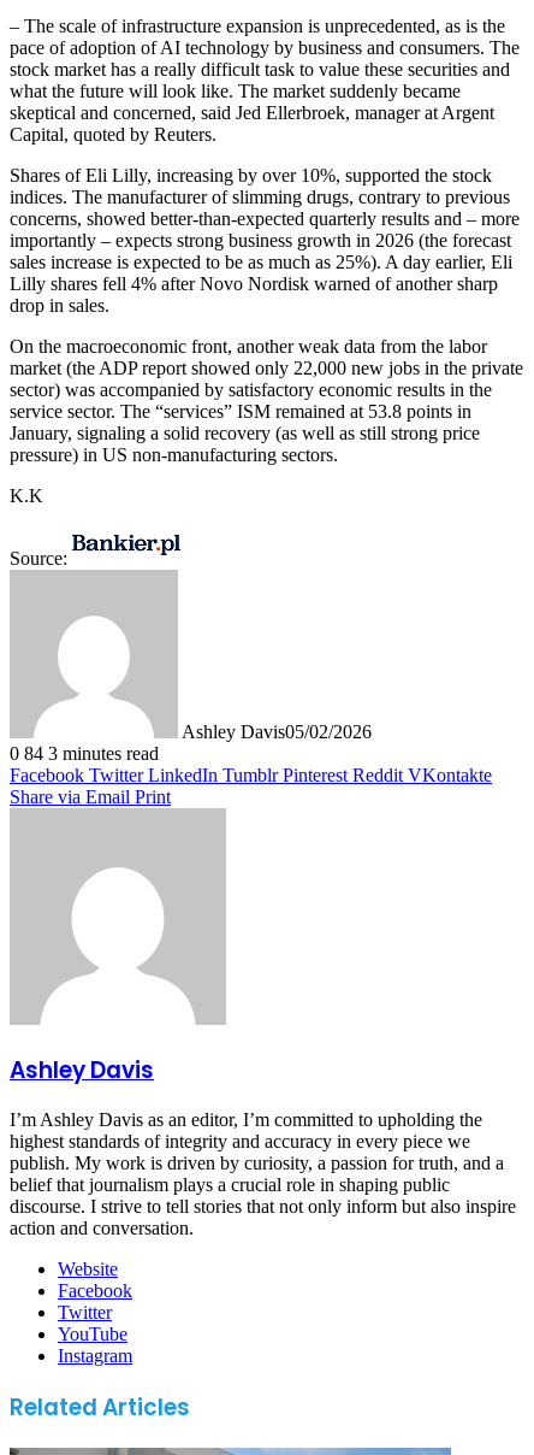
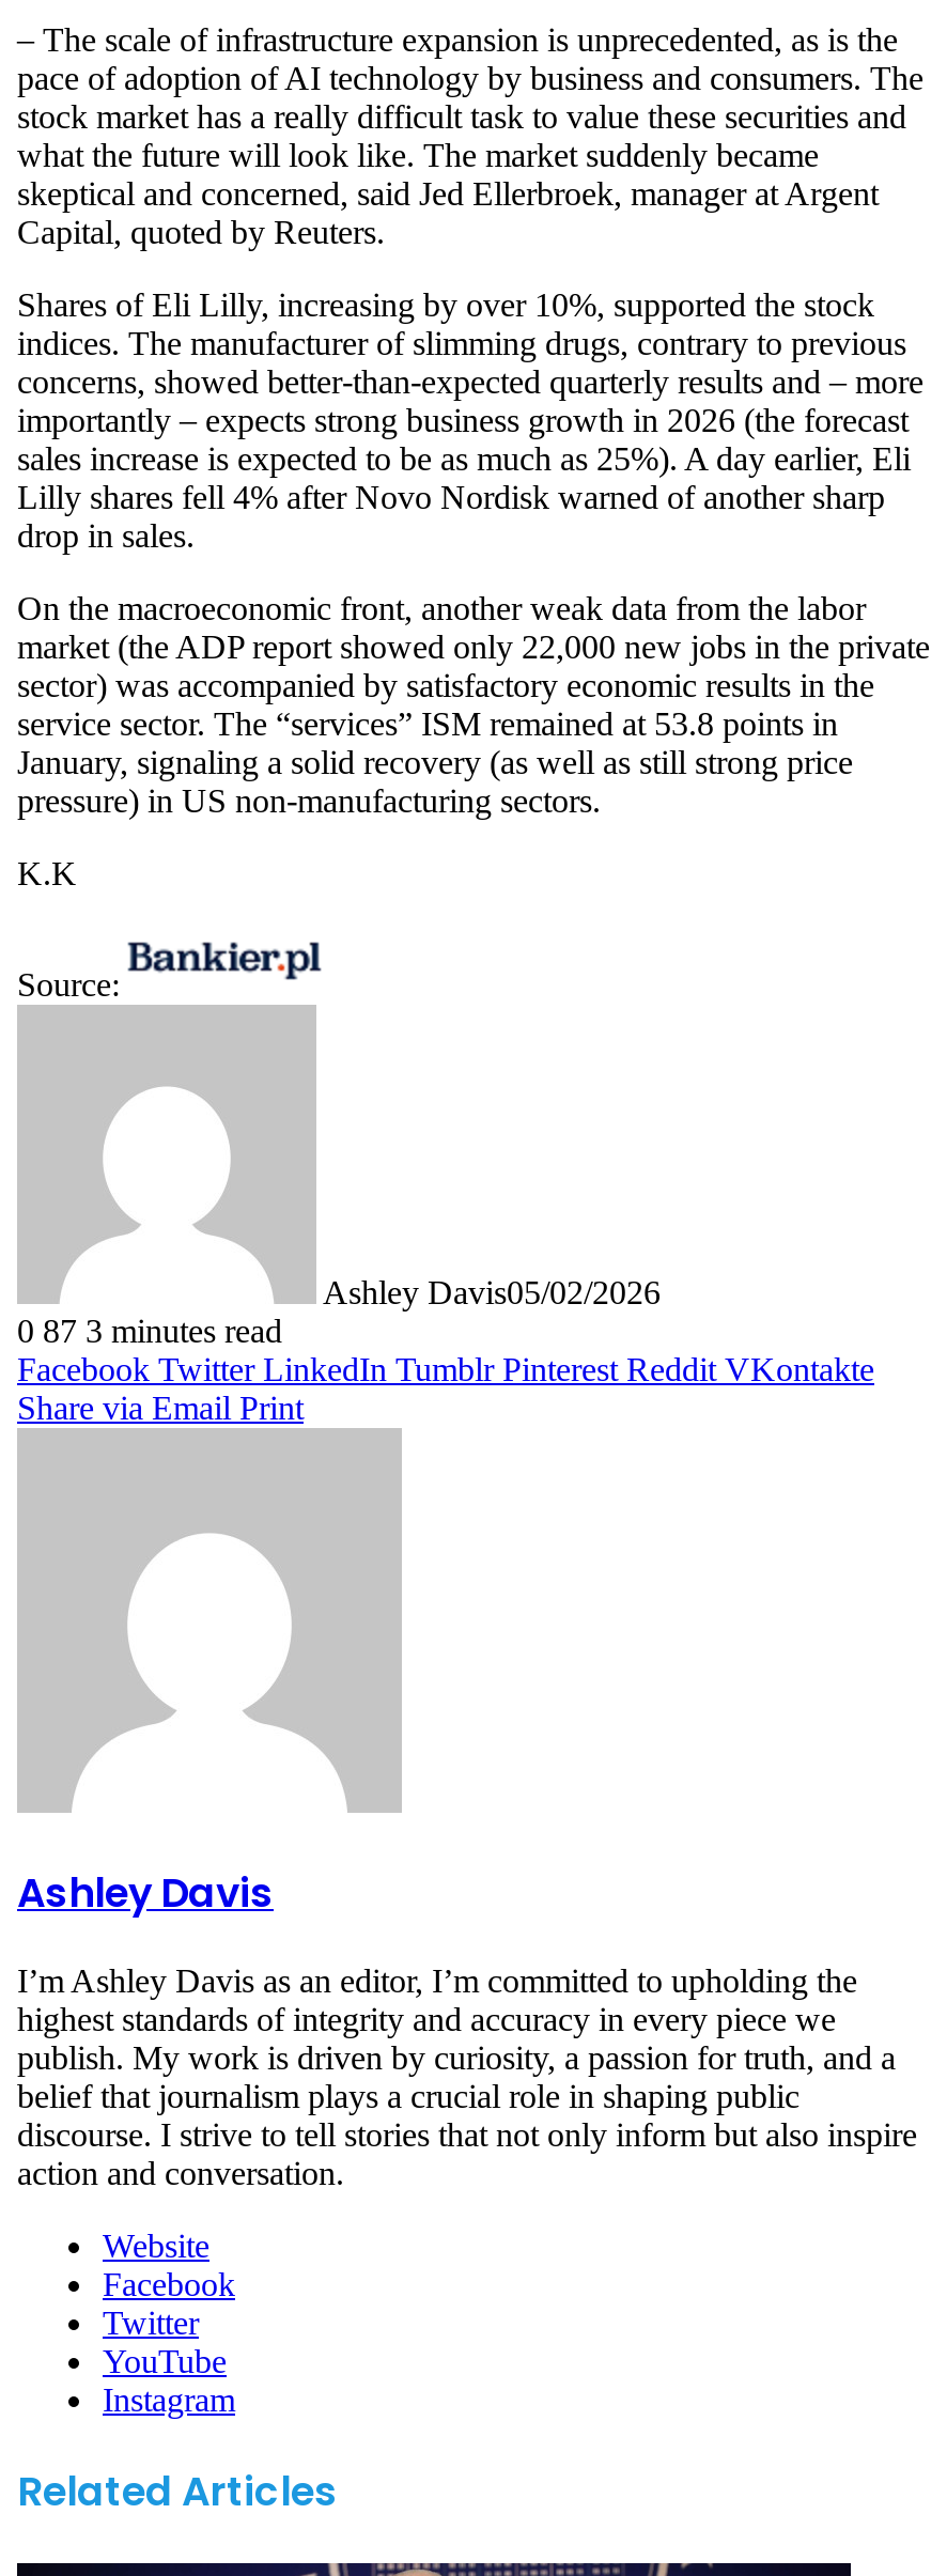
[10,743,159,763] 0 84 3 minutes read -> [17,1312,282,1348] 0 87 3 minutes read

